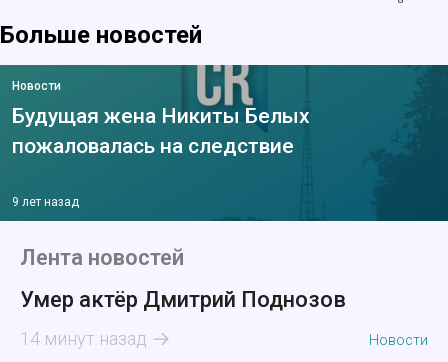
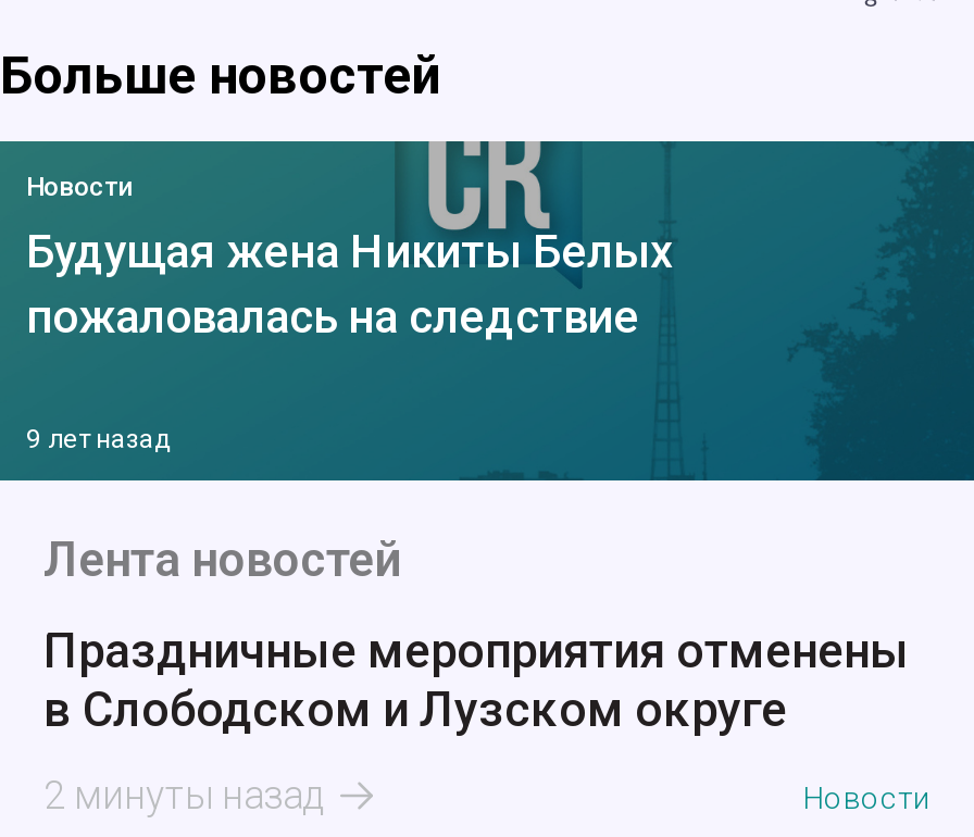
[20,287,346,312] Умер актёр Дмитрий Поднозов -> [43,625,909,738] Праздничные мероприятия отменены | в Слободском и Лузском округе
[20,328,147,349] 14 минут назад -> [43,773,326,818] 2 минуты назад

